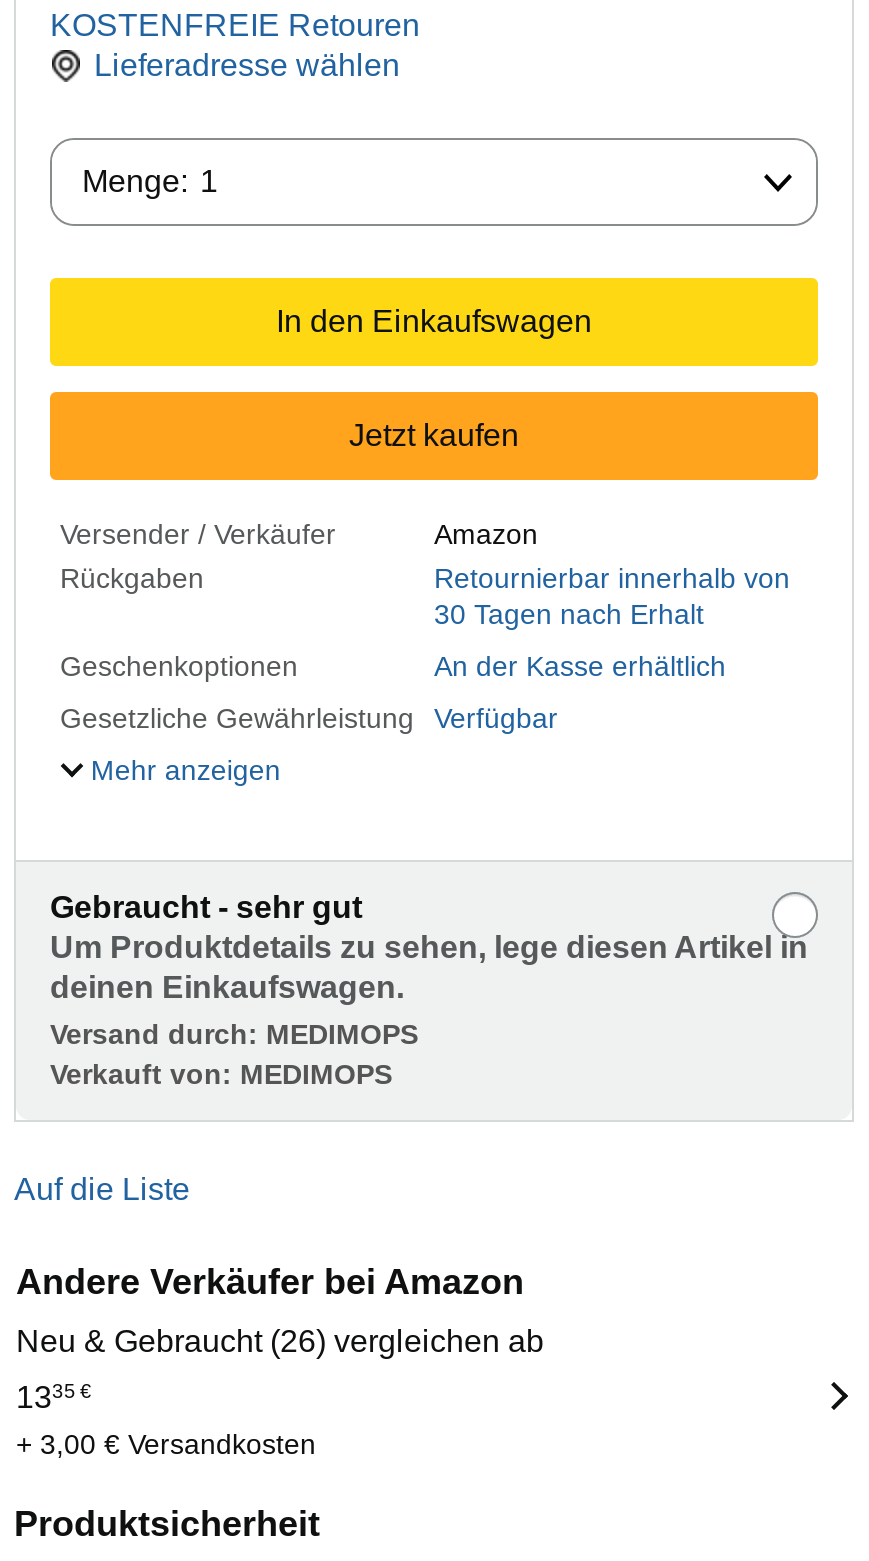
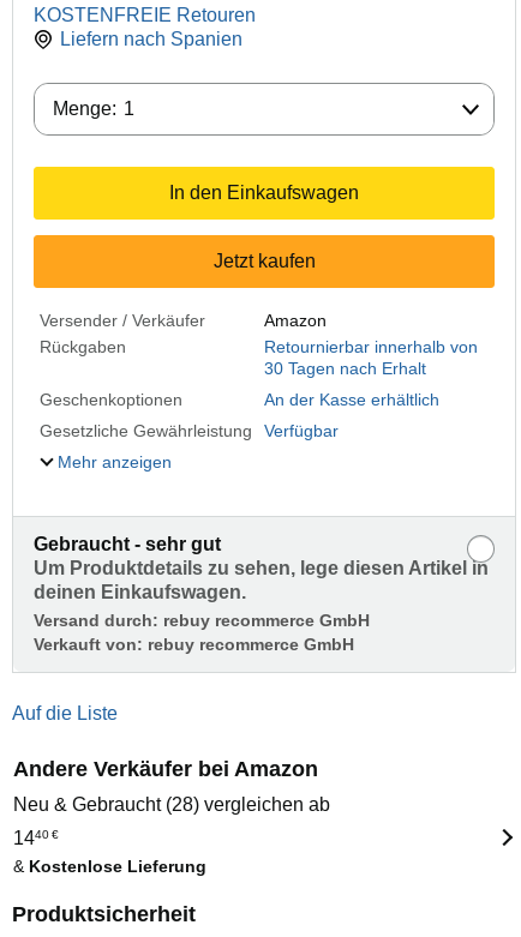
[94,48,400,82] Lieferadresse wählen -> [60,29,242,49] Liefern nach Spanien
[50,1018,418,1090] Versand durch: MEDIMOPS | Verkauft von: MEDIMOPS -> [34,611,370,654] Versand durch: rebuy recommerce GmbH | Verkauft von: rebuy recommerce GmbH
[16,1324,544,1358] Neu & Gebraucht (26) vergleichen ab -> [13,794,330,815] Neu & Gebraucht (28) vergleichen ab
[16,1380,316,1460] 1335 € | + 3,00 € Versandkosten -> [13,828,206,876] 1440 € | & Kostenlose Lieferung

